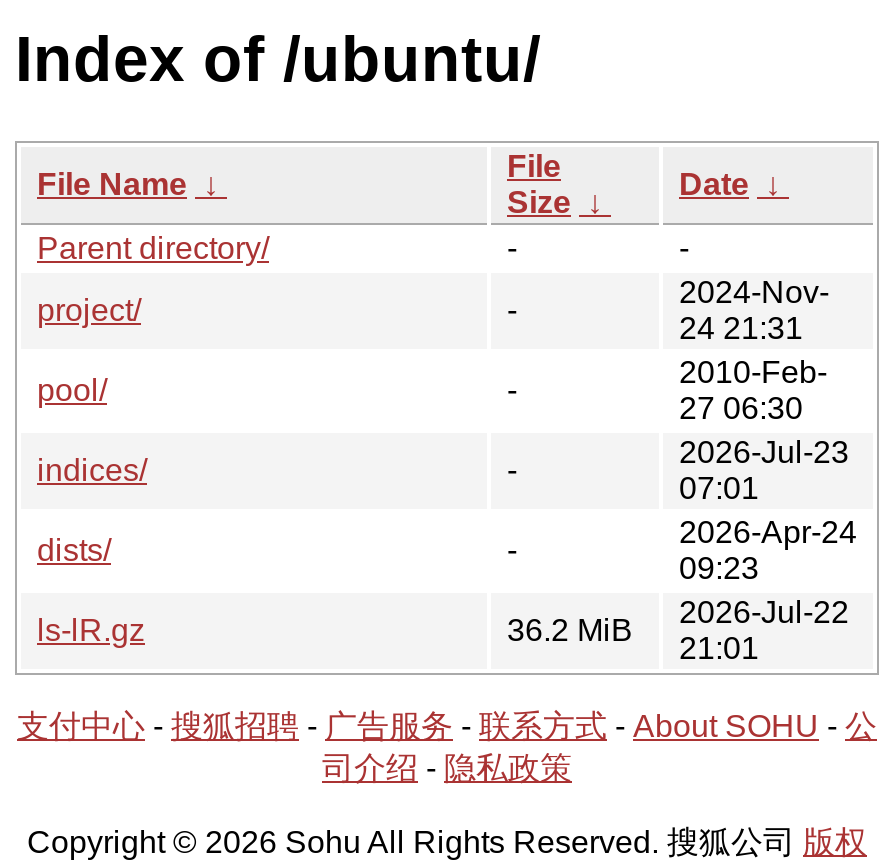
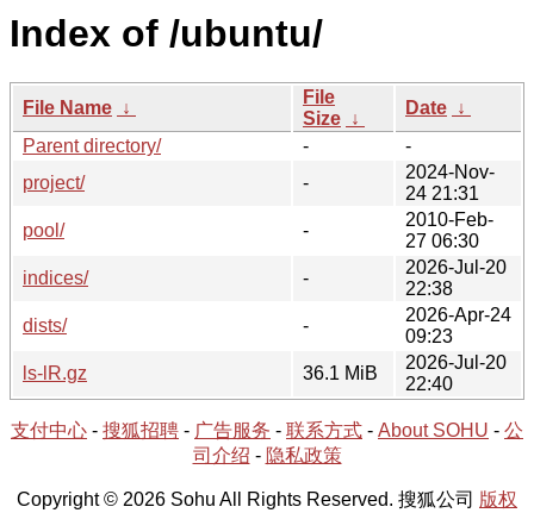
[679,435,849,505] 2026-Jul-23 | 07:01 -> [405,257,507,299] 2026-Jul-20 | 22:38
[679,595,849,665] 2026-Jul-22 | 21:01 -> [405,352,507,394] 2026-Jul-20 | 22:40
[507,613,633,647] 36.2 MiB -> [303,363,378,383] 36.1 MiB

